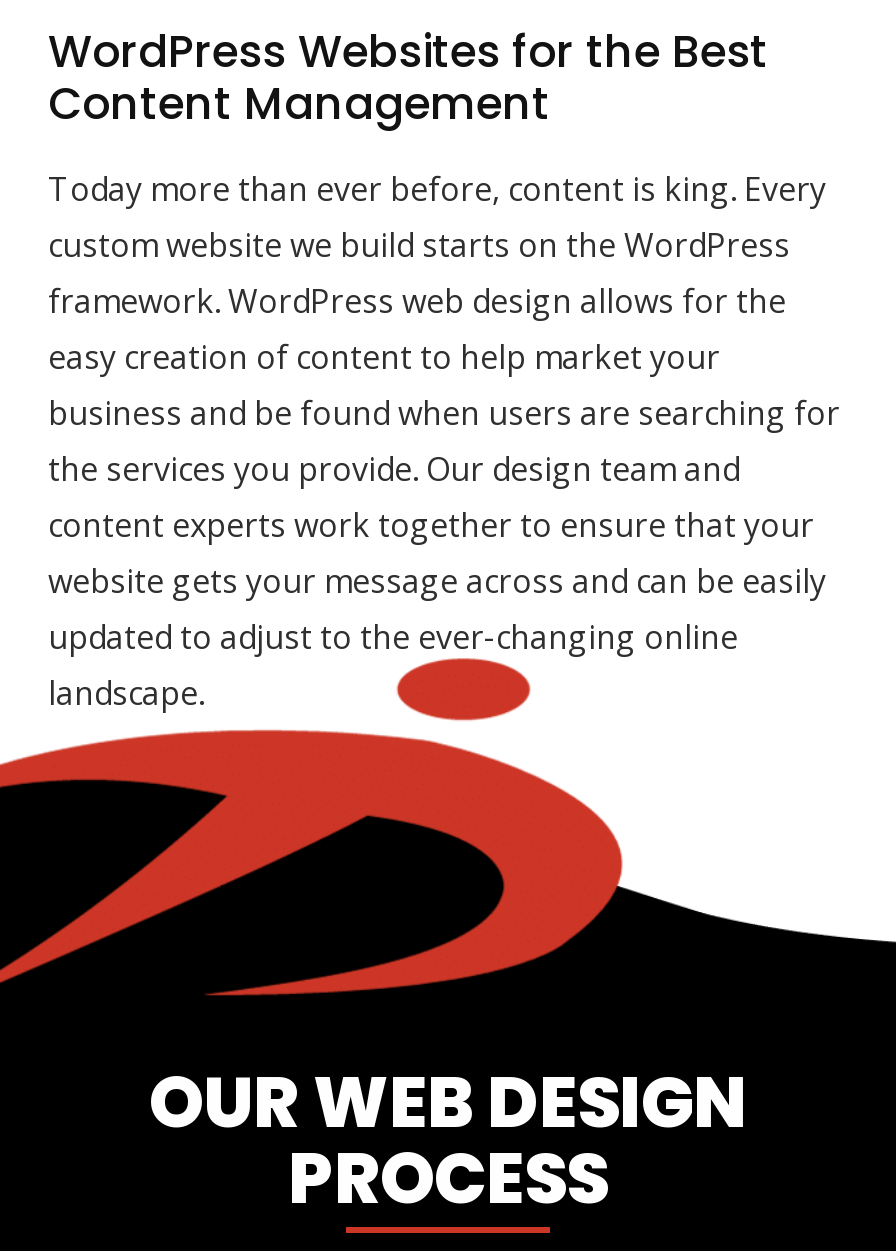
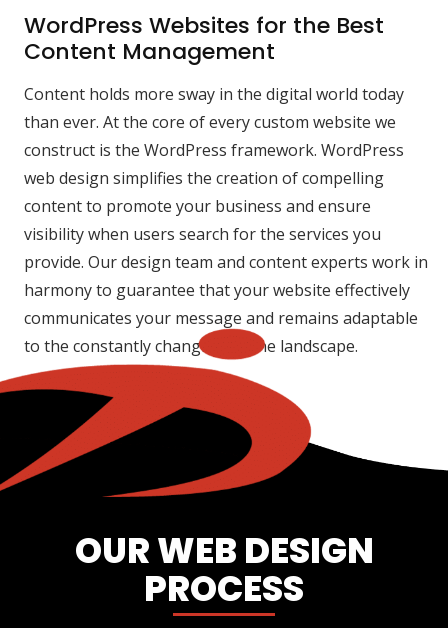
[48,167,840,715] Today more than ever before, content is king. Every | custom website we build starts on the WordPress | framework. WordPress web design allows for the | easy creation of content to help market your | business and be found when users are searching for | the services you provide. Our design team and | content experts work together to ensure that your | website gets your message across and can be easily | updated to adjust to the ever-changing online | landscape. -> [24,83,428,357] Content holds more sway in the digital world today | than ever. At the core of every custom website we | construct is the WordPress framework. WordPress | web design simplifies the creation of compelling | content to promote your business and ensure | visibility when users search for the services you | provide. Our design team and content experts work in | harmony to guarantee that your website effectively | communicates your message and remains adaptable | to the constantly changing online landscape.

